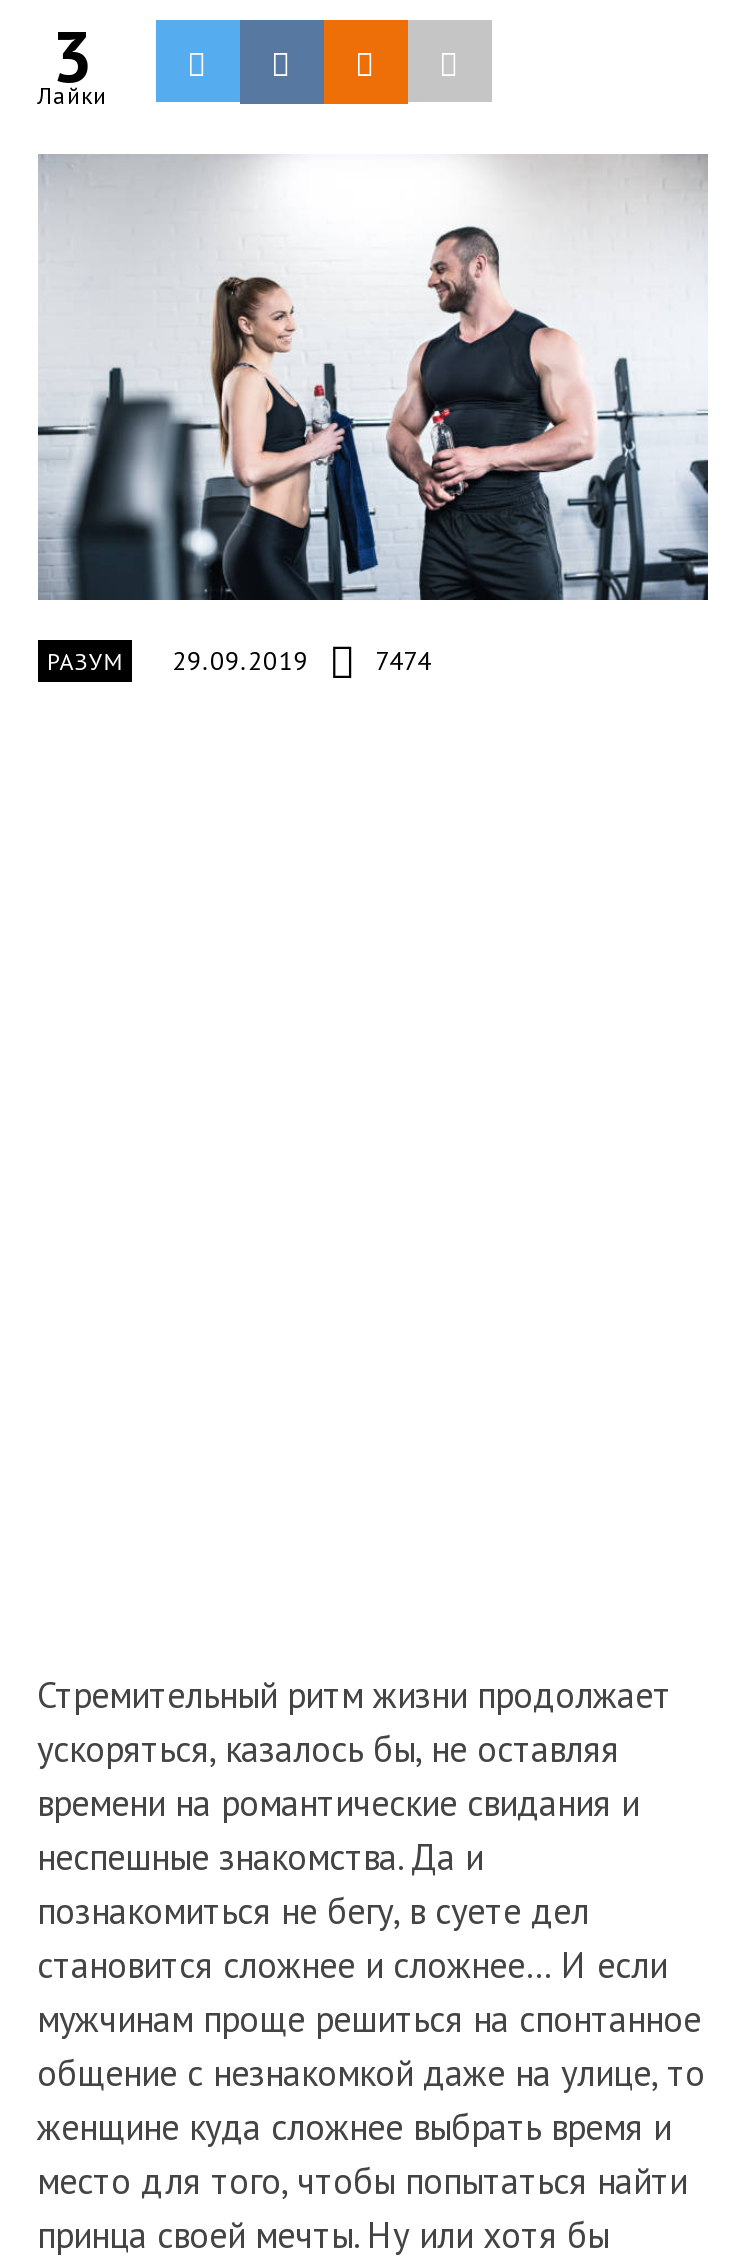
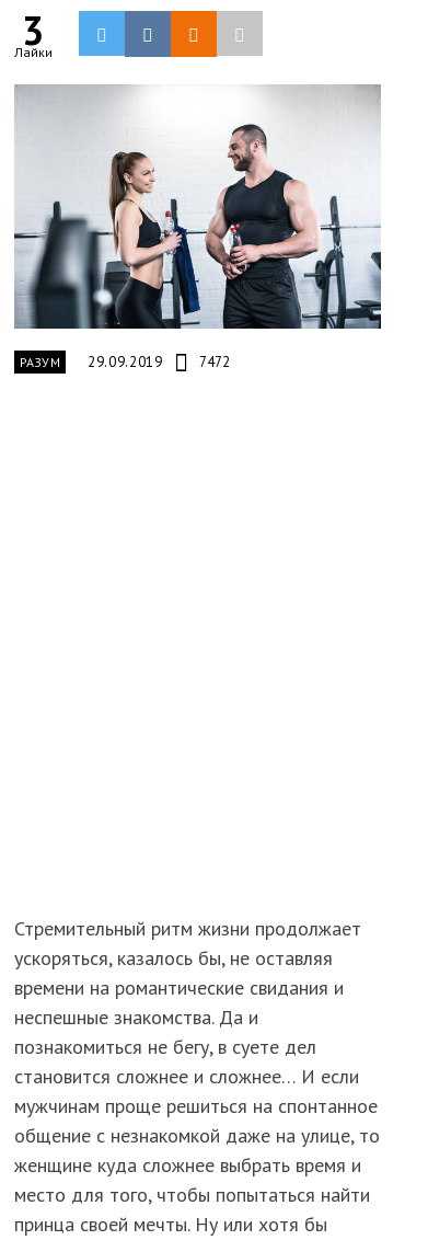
[47,645,431,679] РАЗУМ 29.09.2019 7474 -> [19,353,229,372] РАЗУМ 29.09.2019 7472

